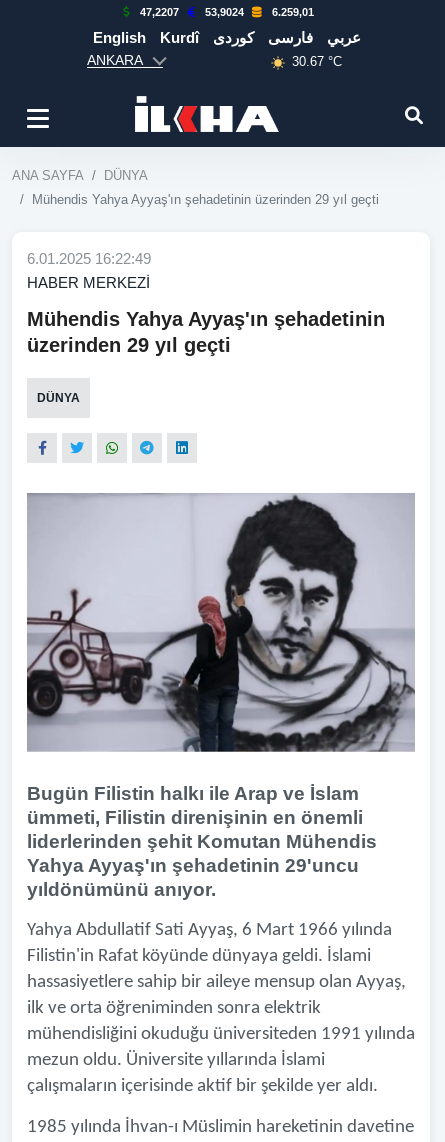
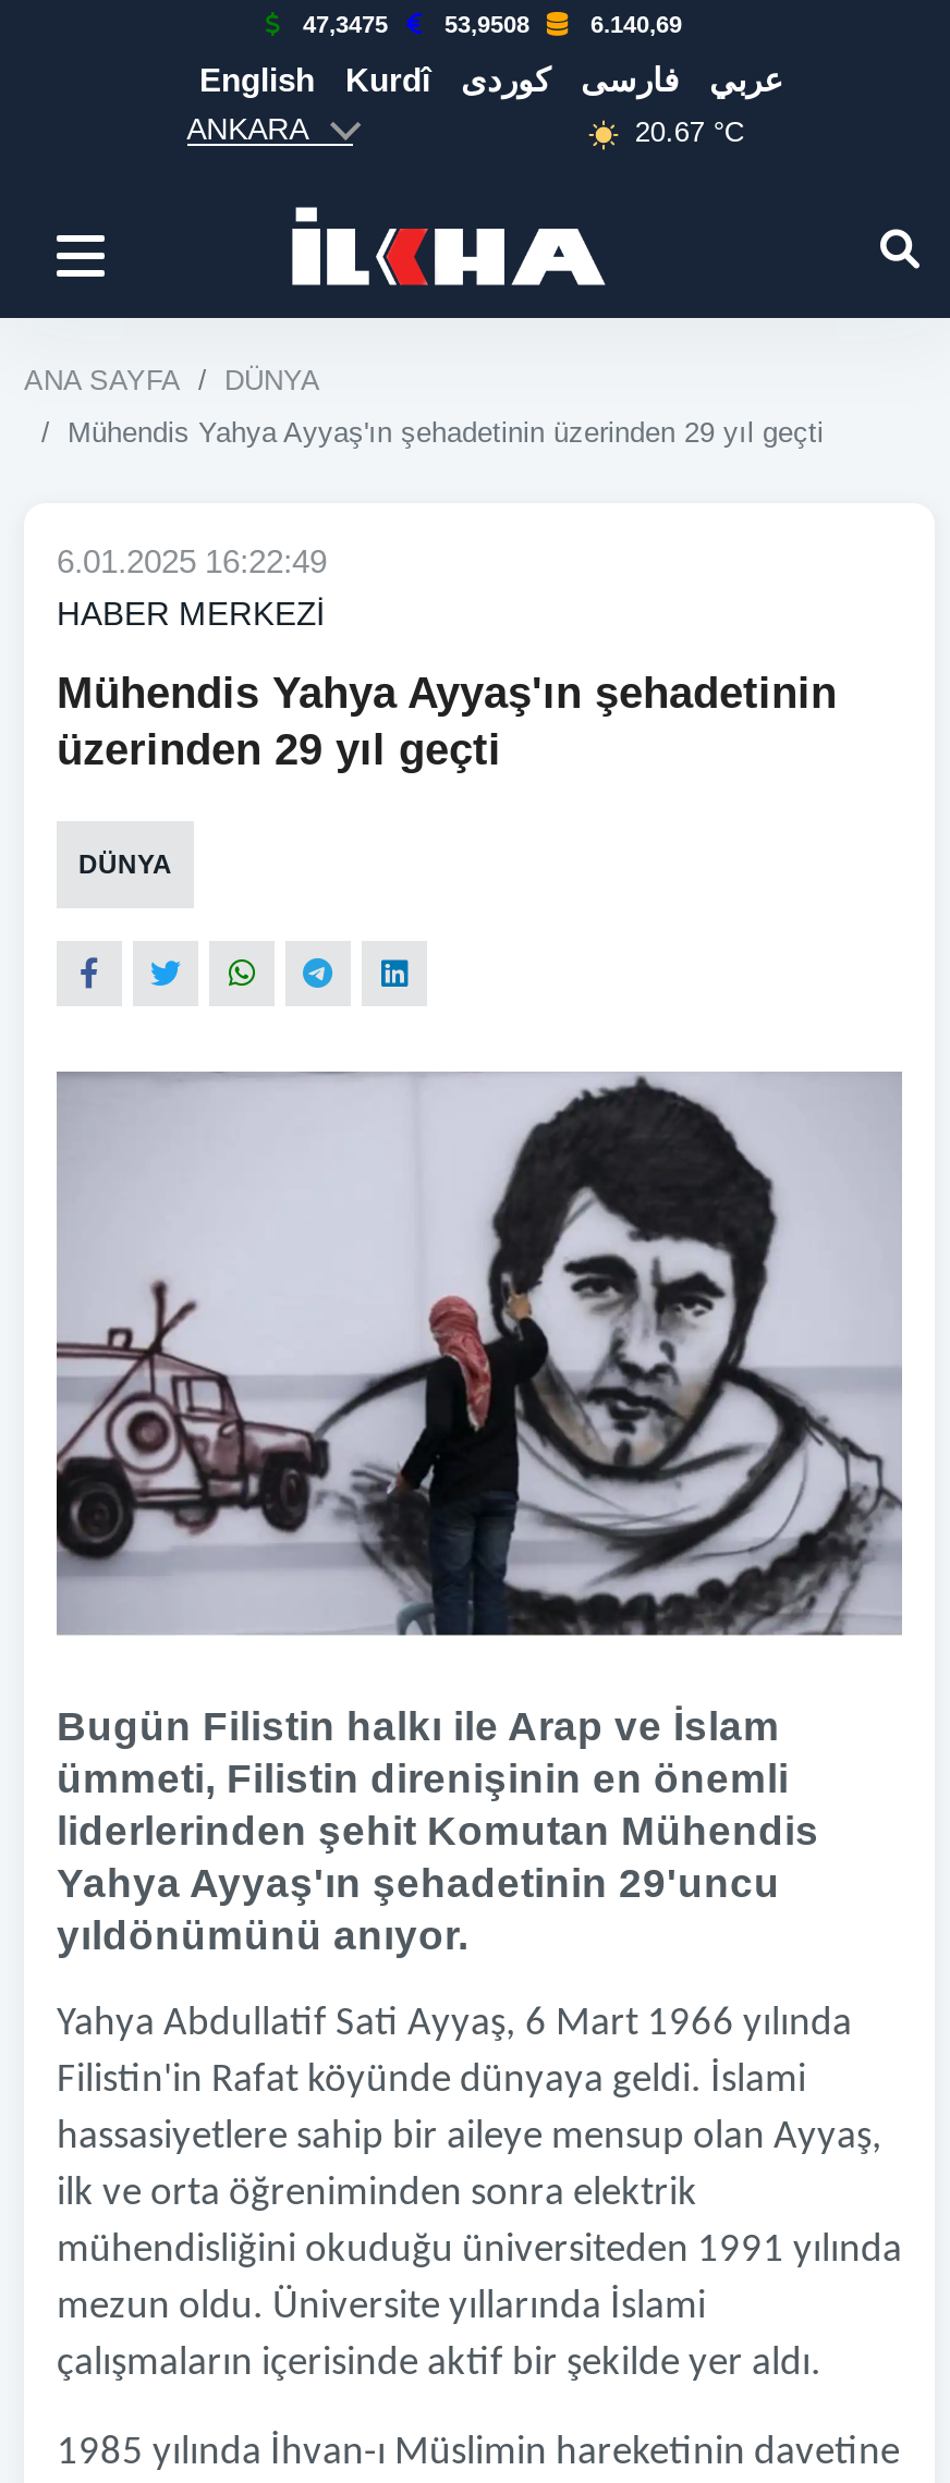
[140,6,179,18] 47,2207 -> [303,11,388,37] 47,3475
[205,6,244,18] 53,9024 -> [444,11,529,37] 53,9508
[272,6,314,18] 6.259,01 -> [590,11,682,37] 6.140,69
[292,54,342,69] 30.67 °C -> [635,116,744,149] 20.67 °C

